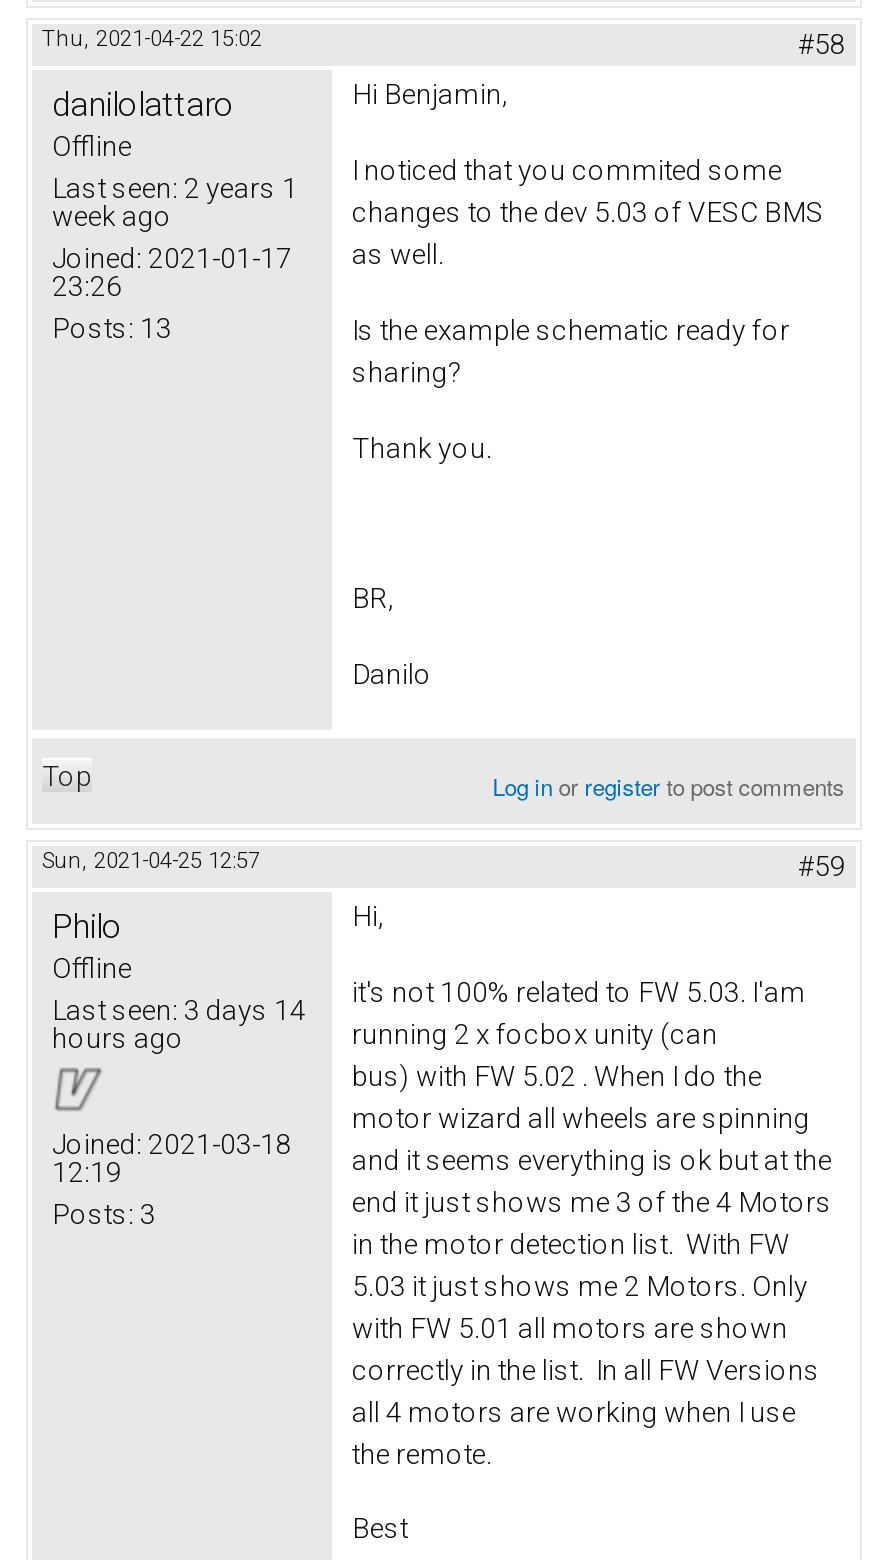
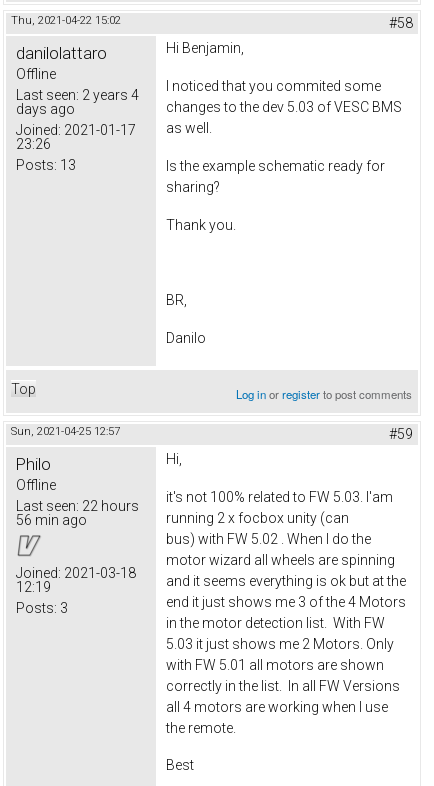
[52,172,298,204] Last seen: 2 years 1 -> [16,87,139,103] Last seen: 2 years 4
[52,200,172,232] week ago -> [16,101,75,117] days ago
[52,993,306,1053] Last seen: 3 days 14 | hours ago -> [16,498,139,528] Last seen: 22 hours | 56 min ago

